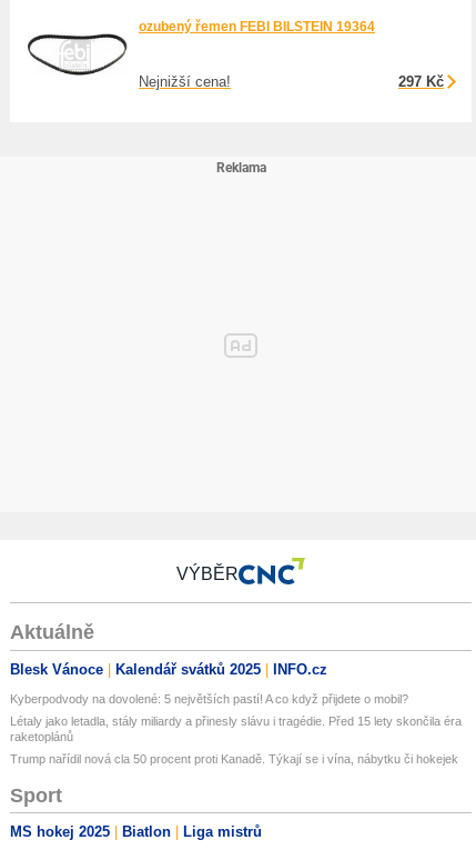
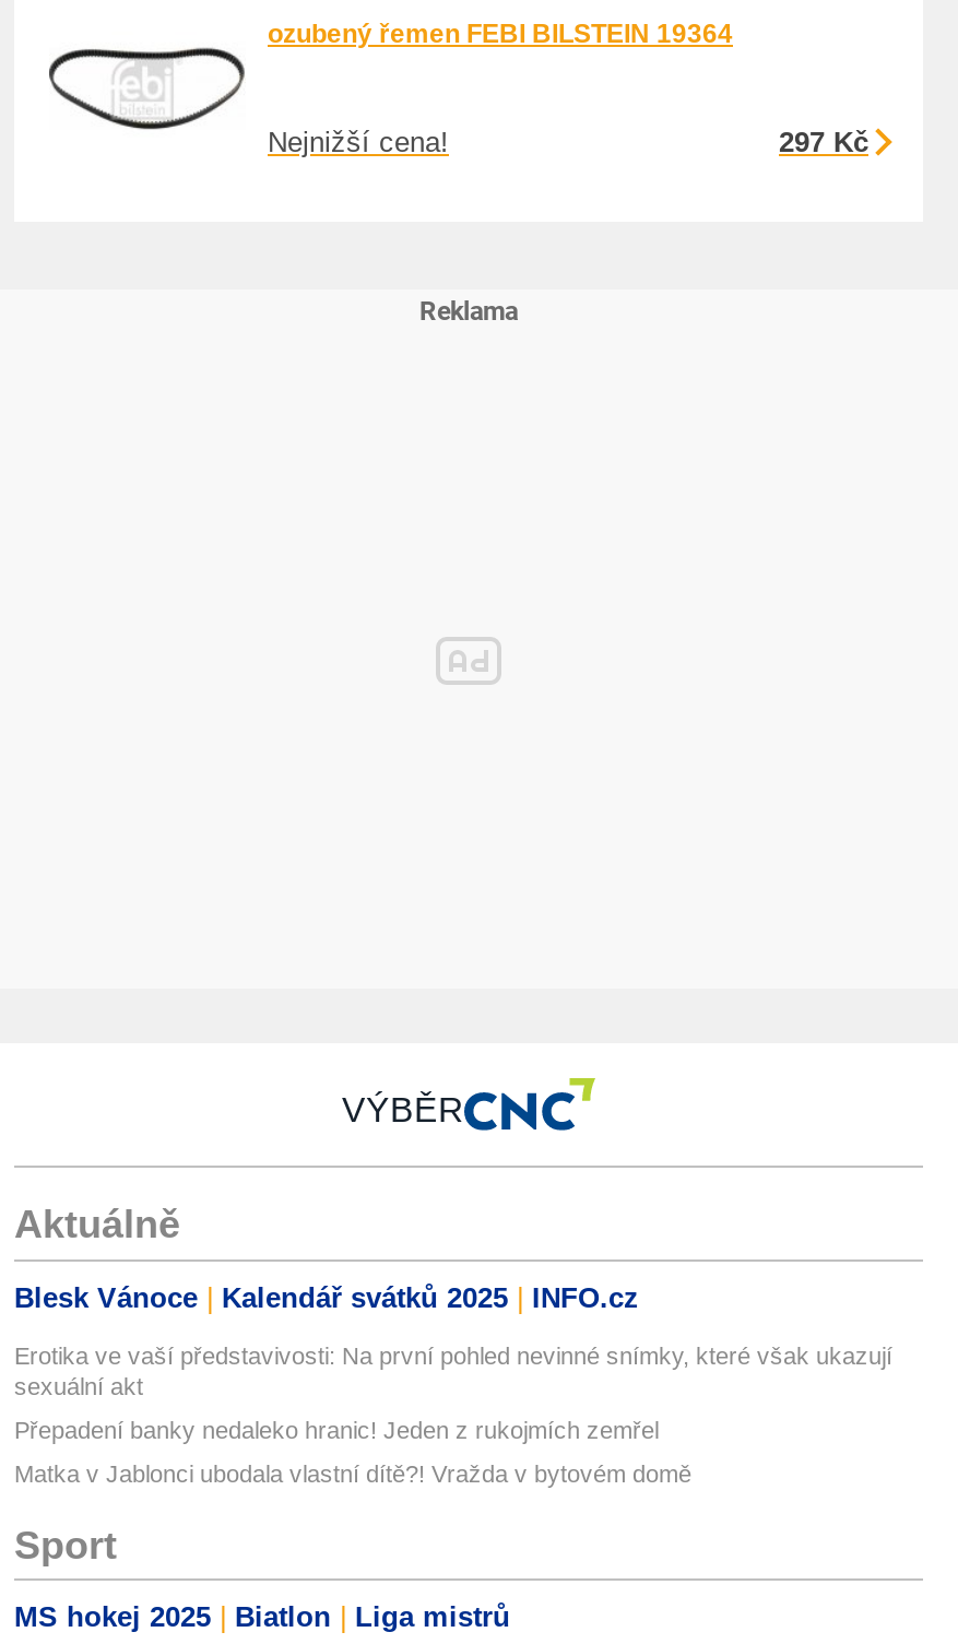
[10,692,408,705] Kyberpodvody na dovolené: 5 největších pastí! A co když přijdete o mobil? -> [14,1342,892,1399] Erotika ve vaší představivosti: Na první pohled nevinné snímky, které však ukazují | sexuální akt
[10,714,462,743] Létaly jako letadla, stály miliardy a přinesly slávu i tragédie. Před 15 lety skončila éra | raketoplánů -> [14,1417,659,1443] Přepadení banky nedaleko hranic! Jeden z rukojmích zemřel
[10,752,458,765] Trump nařídil nová cla 50 procent proti Kanadě. Týkají se i vína, nábytku či hokejek -> [14,1460,691,1486] Matka v Jablonci ubodala vlastní dítě?! Vražda v bytovém domě

